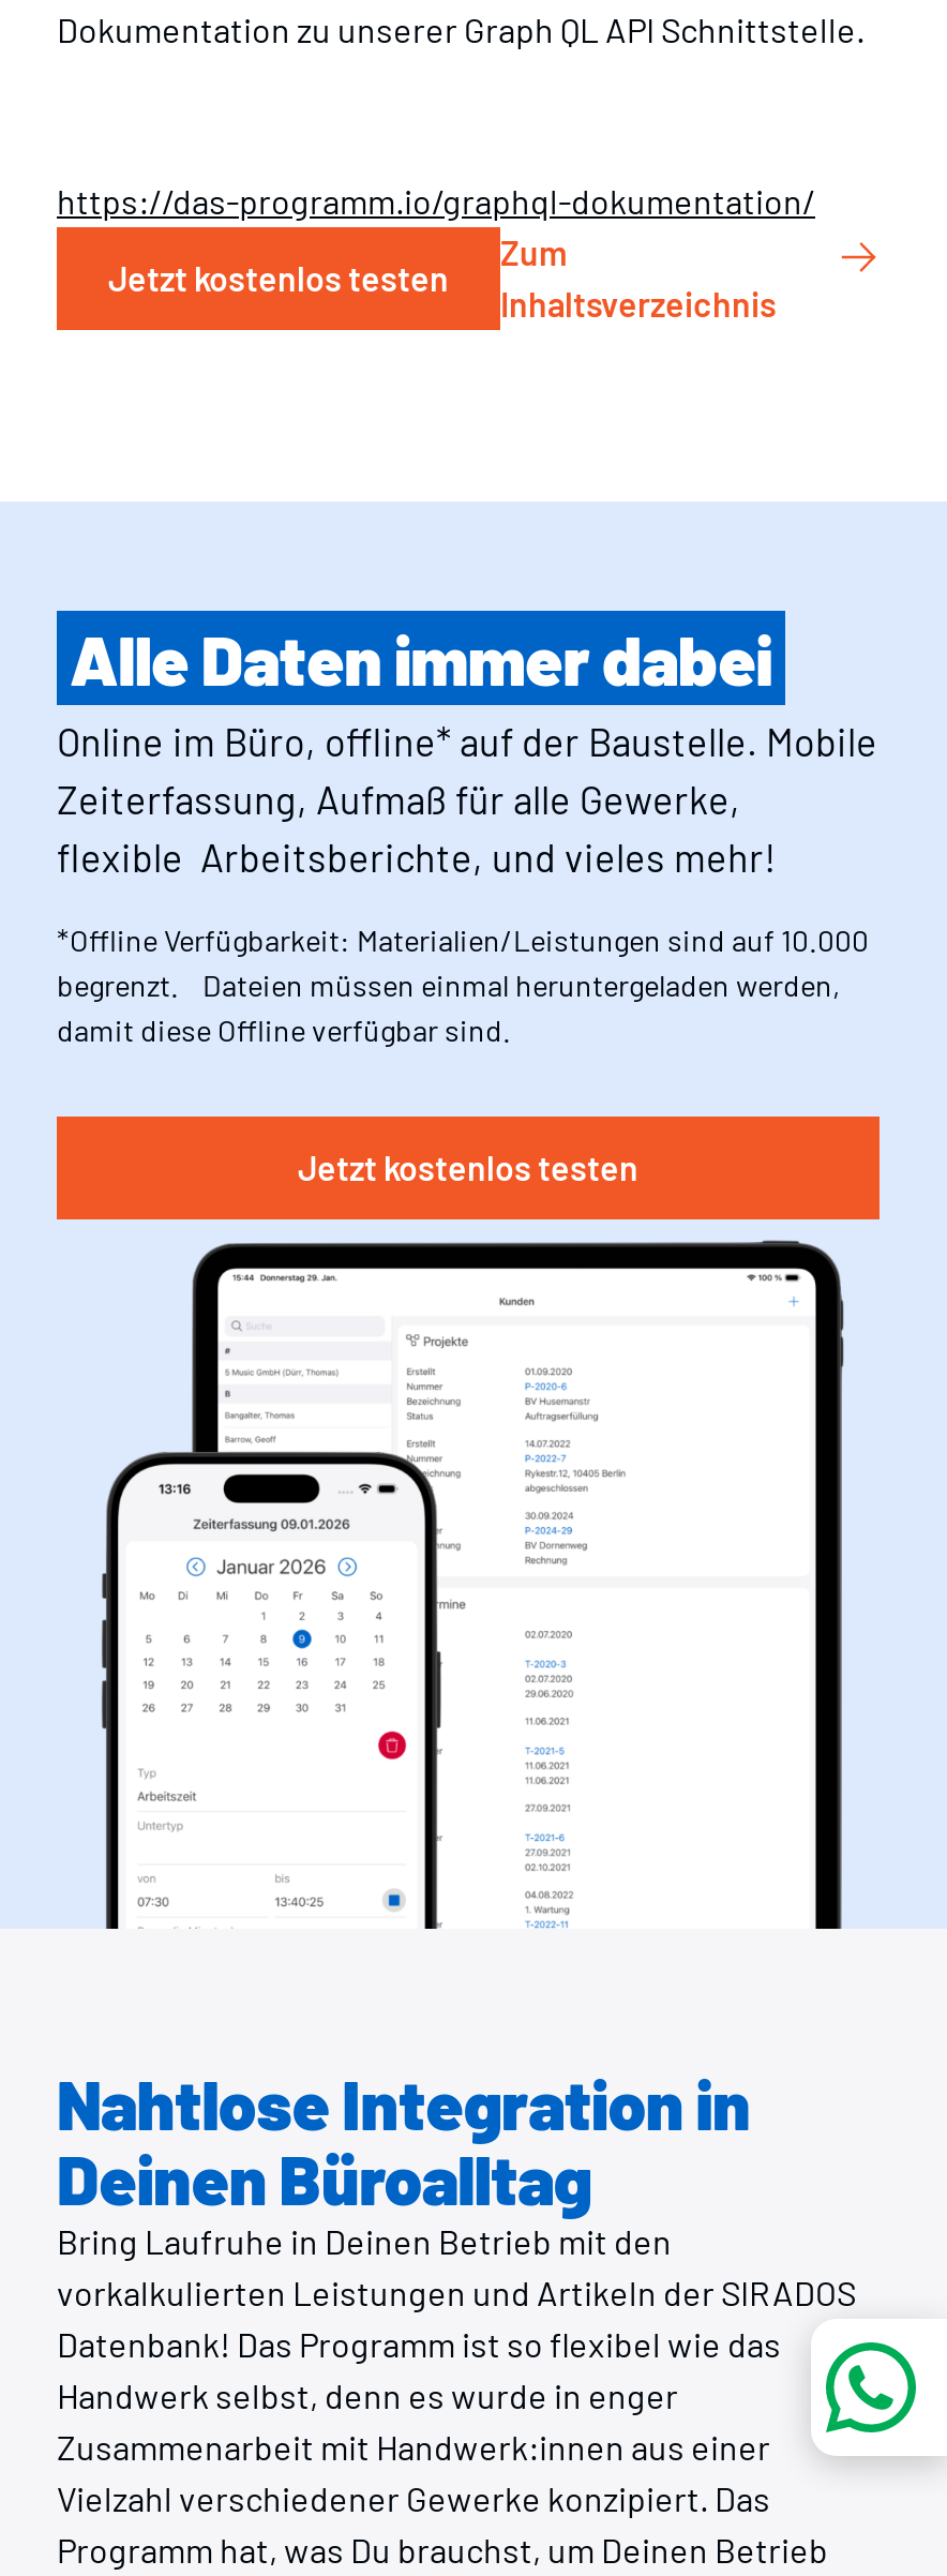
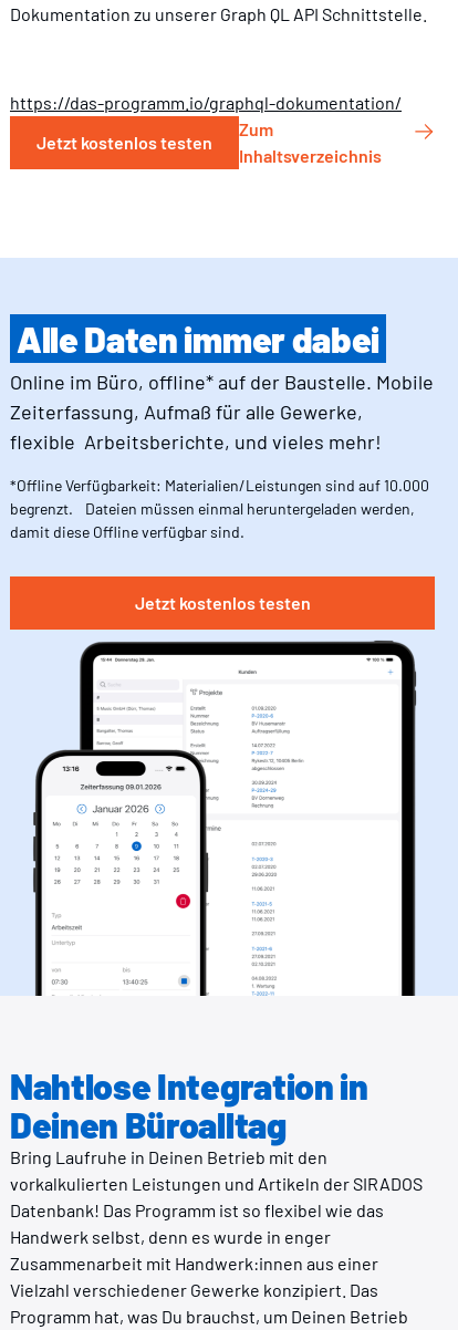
[824,2340,918,2435] [image] -> none

